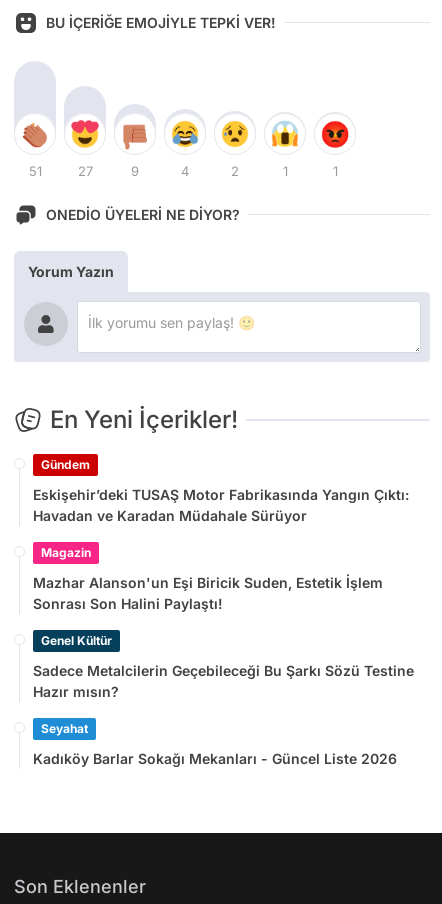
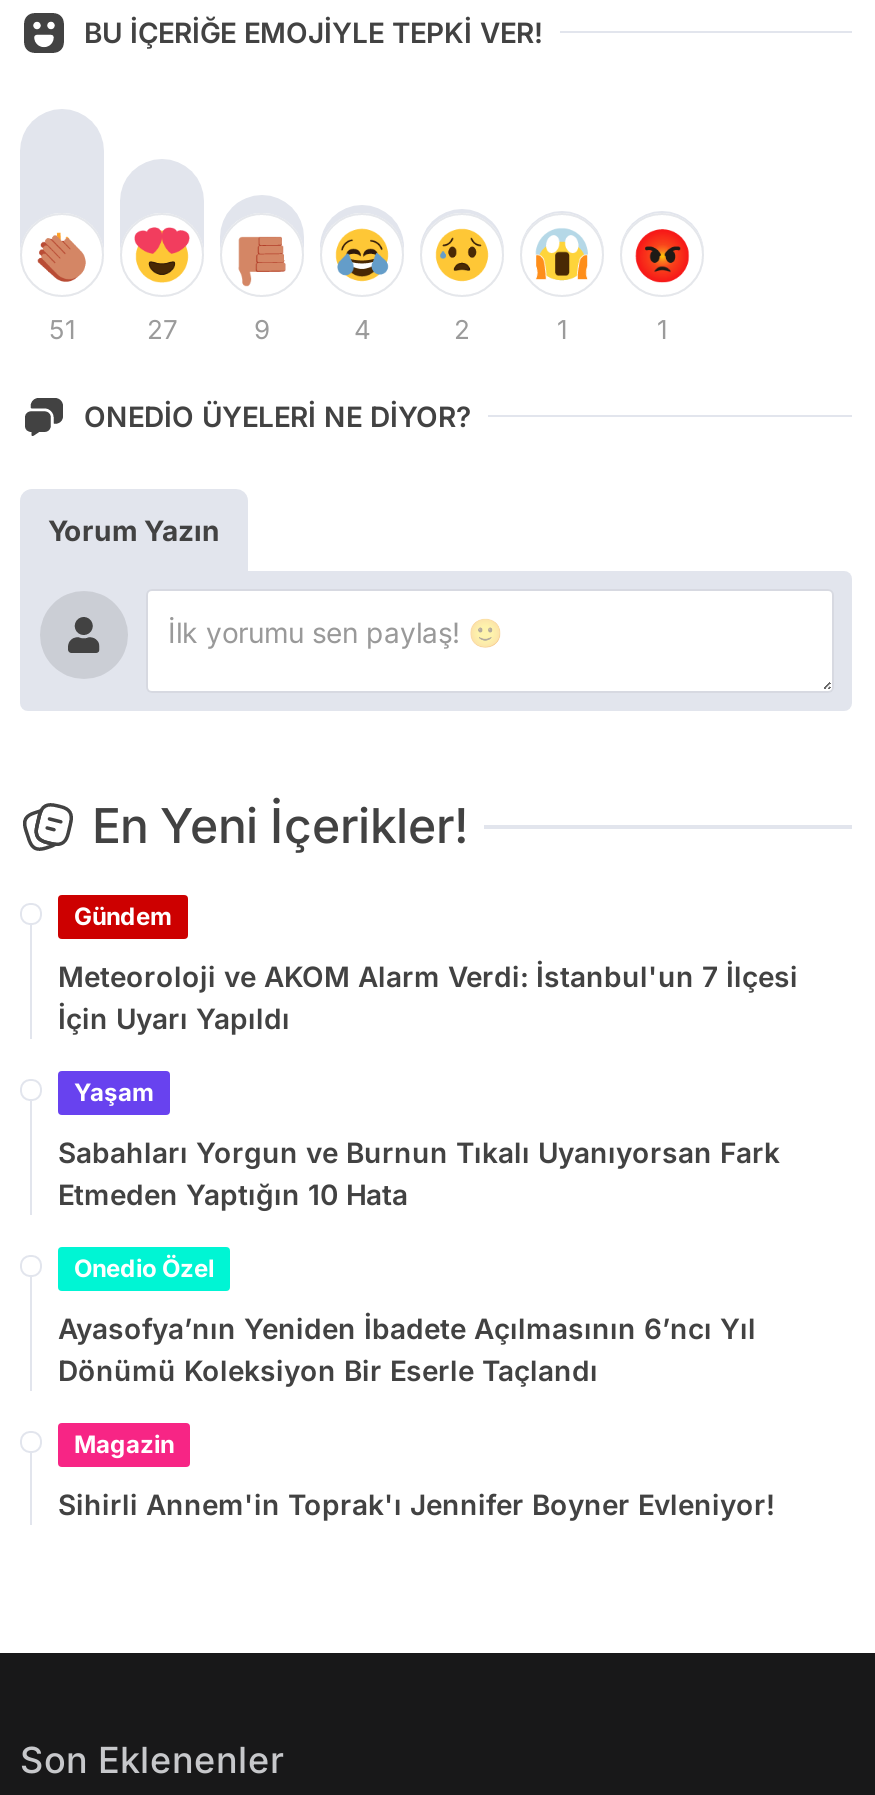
[33,486,409,524] Eskişehir’deki TUSAŞ Motor Fabrikasında Yangın Çıktı: | Havadan ve Karadan Müdahale Sürüyor -> [58,959,798,1387] Meteoroloji ve AKOM Alarm Verdi: İstanbul'un 7 İlçesi | İçin Uyarı Yapıldı | Yaşam | Sabahları Yorgun ve Burnun Tıkalı Uyanıyorsan Fark | Etmeden Yaptığın 10 Hata | Onedio Özel | Ayasofya’nın Yeniden İbadete Açılmasının 6’ncı Yıl | Dönümü Koleksiyon Bir Eserle Taçlandı
moved [41,545,91,560] -> [74,1429,174,1459]: Magazin
[33,574,414,767] Mazhar Alanson'un Eşi Biricik Suden, Estetik İşlem | Sonrası Son Halini Paylaştı! | Genel Kültür | Sadece Metalcilerin Geçebileceği Bu Şarkı Sözü Testine | Hazır mısın? | Seyahat | Kadıköy Barlar Sokağı Mekanları - Güncel Liste 2026 -> [58,1487,776,1521] Sihirli Annem'in Toprak'ı Jennifer Boyner Evleniyor!

